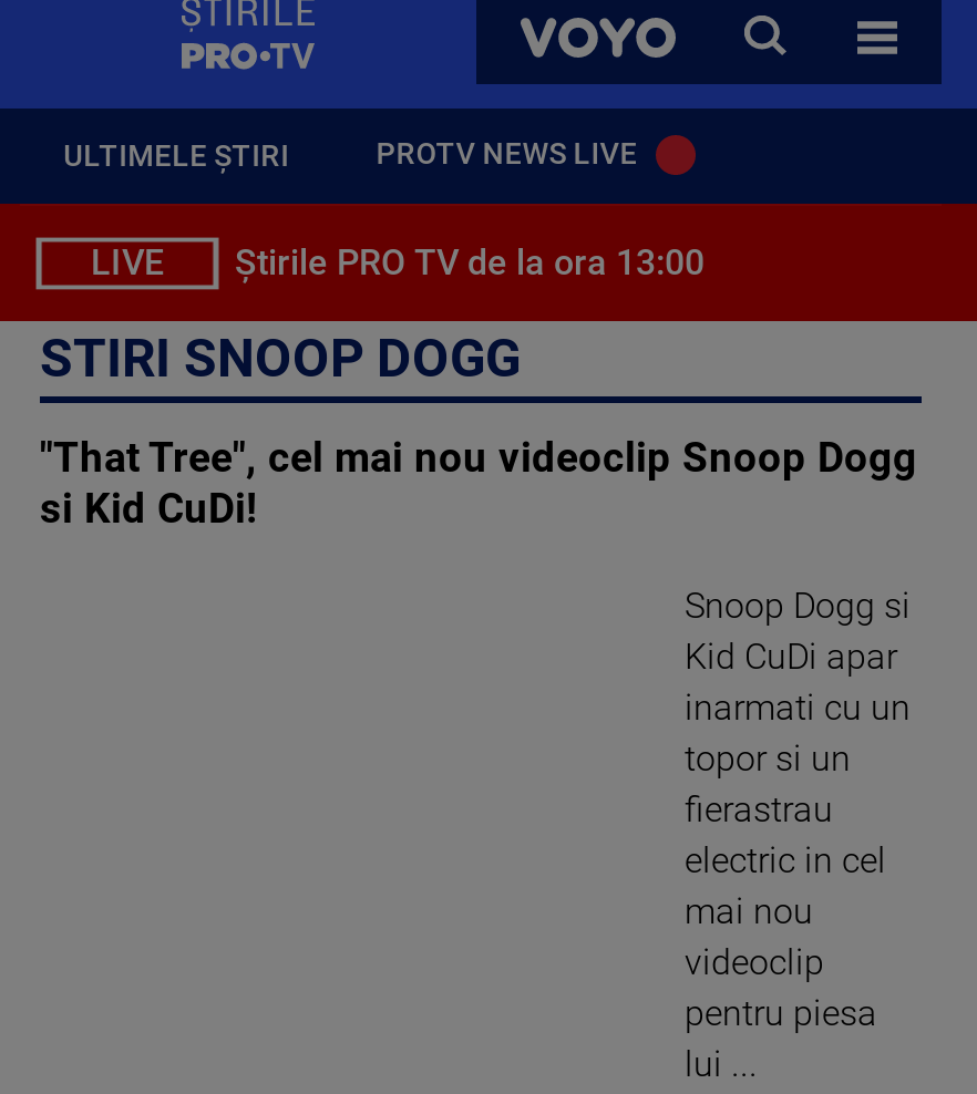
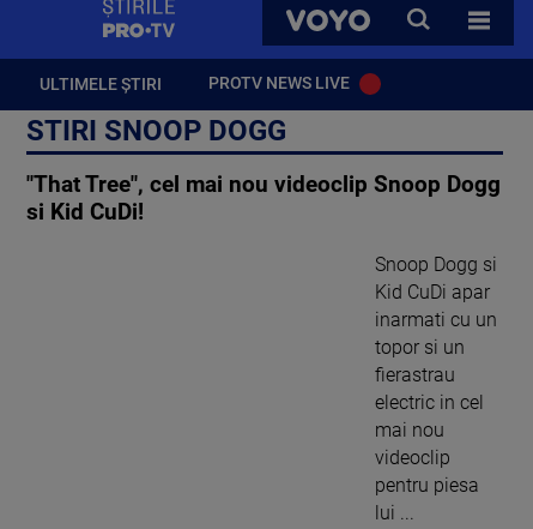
[91,241,705,283] LIVE | Știrile PRO TV de la ora 13:00 -> none

